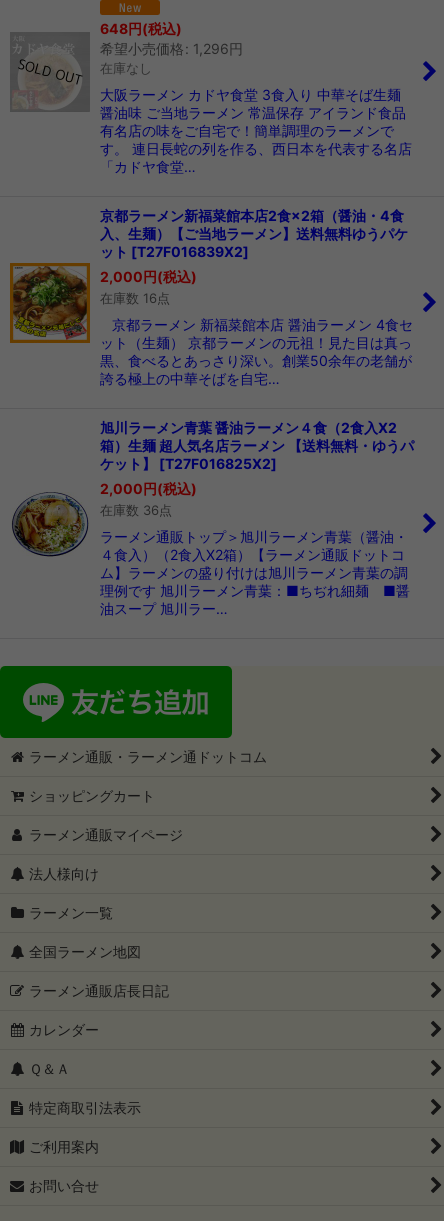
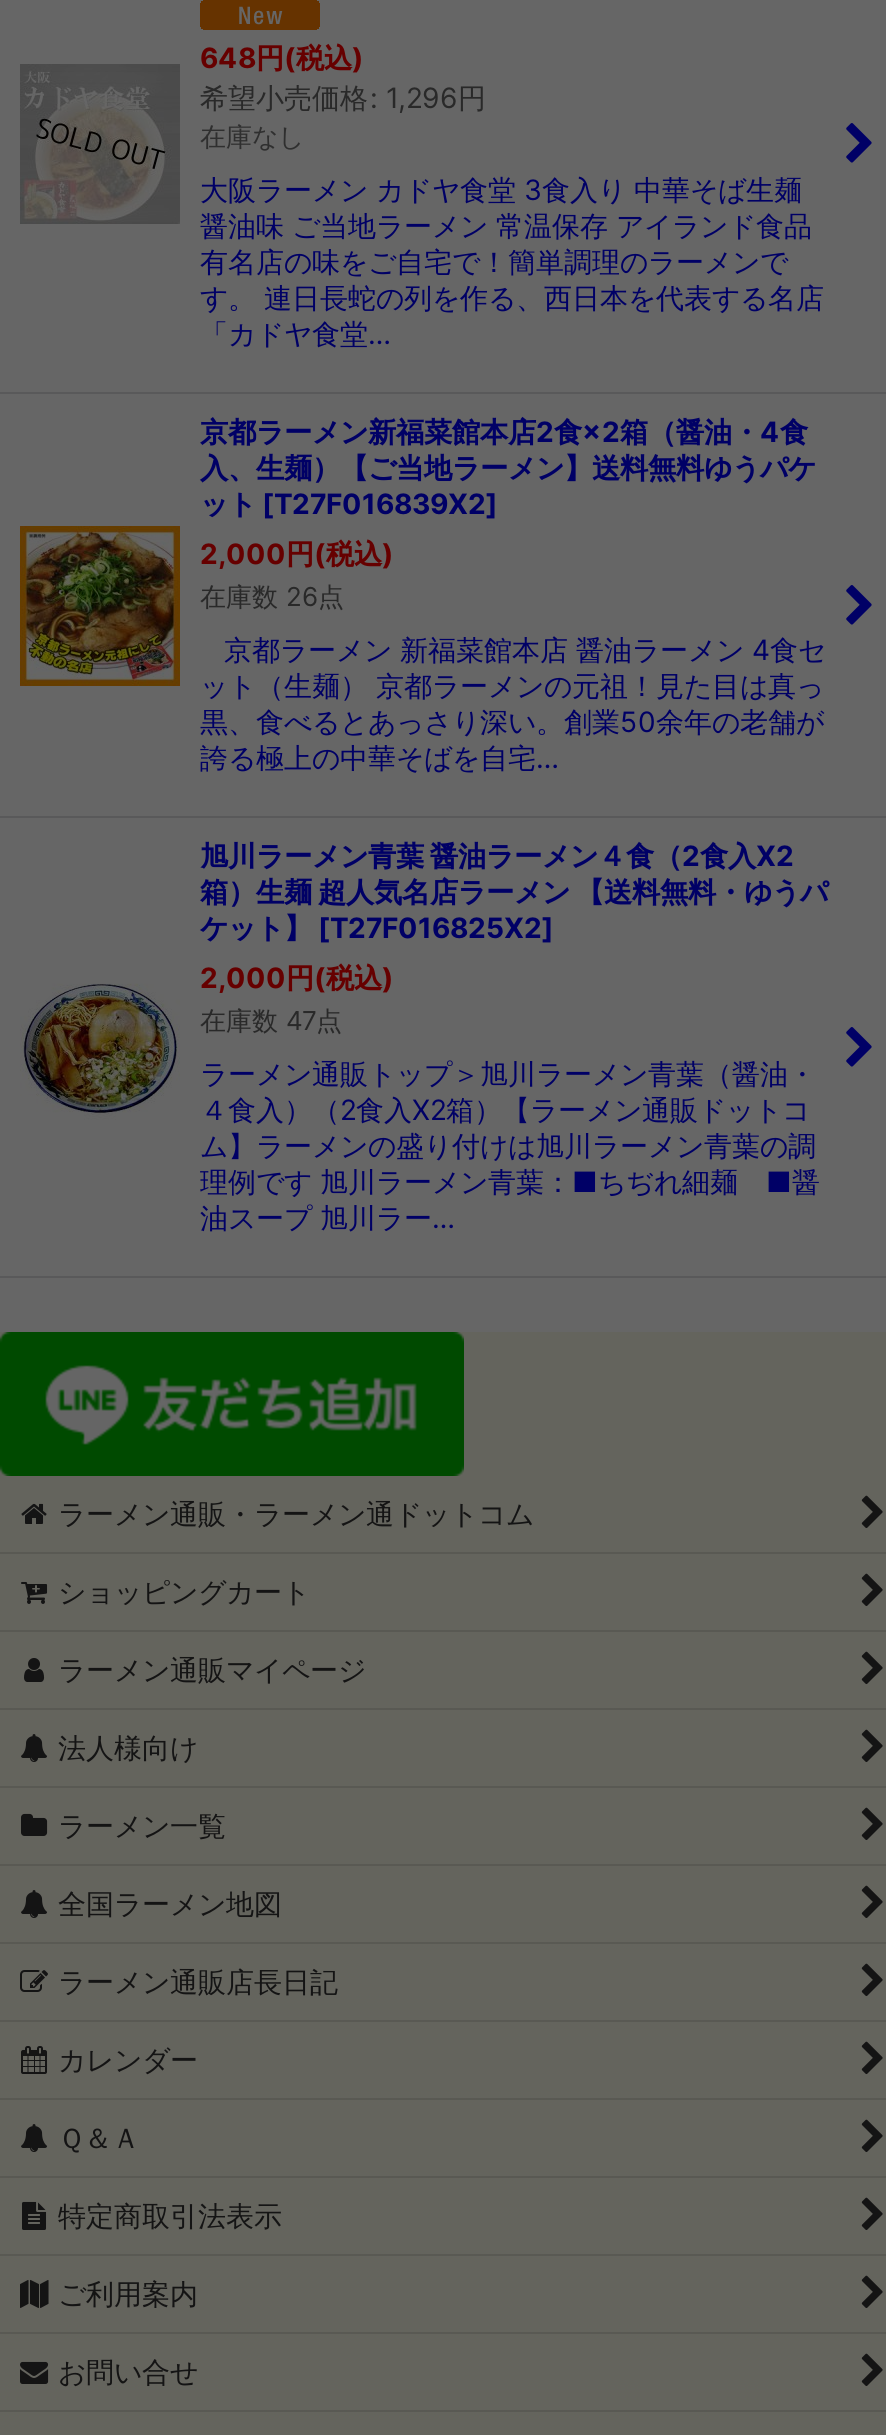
[100,290,170,306] 在庫数 16点 -> [200,581,344,613] 在庫数 26点
[100,502,172,518] 在庫数 36点 -> [200,1005,342,1037] 在庫数 47点

